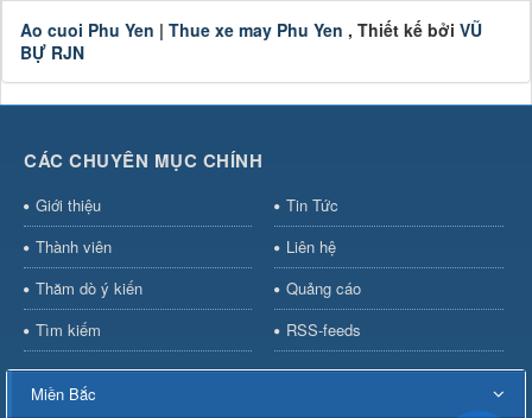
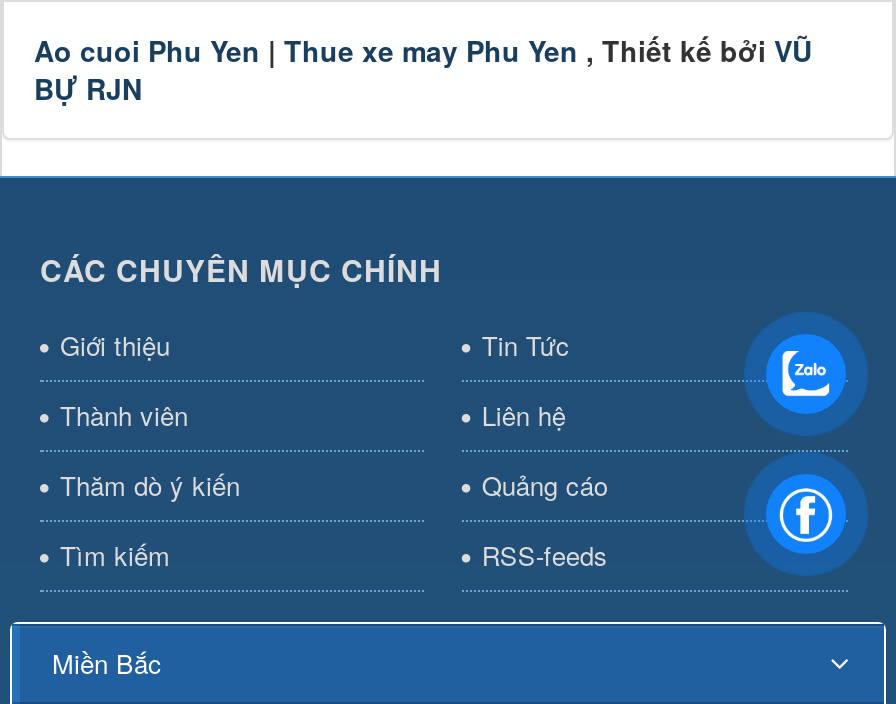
none -> [744,312,868,436] [image]
none -> [744,454,868,576] [image]

